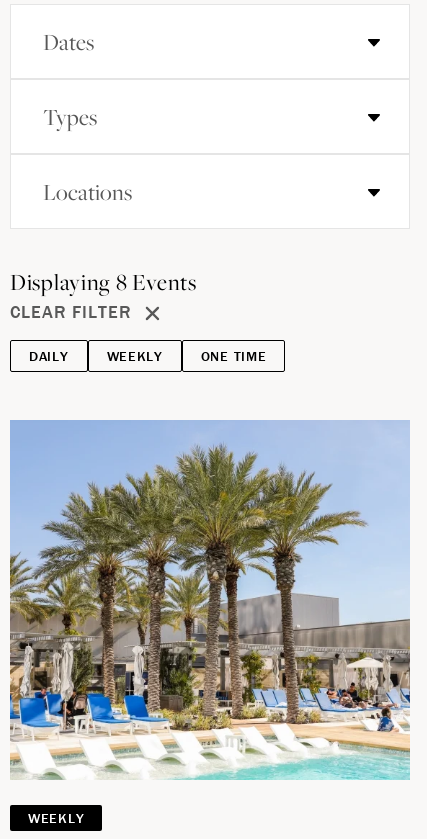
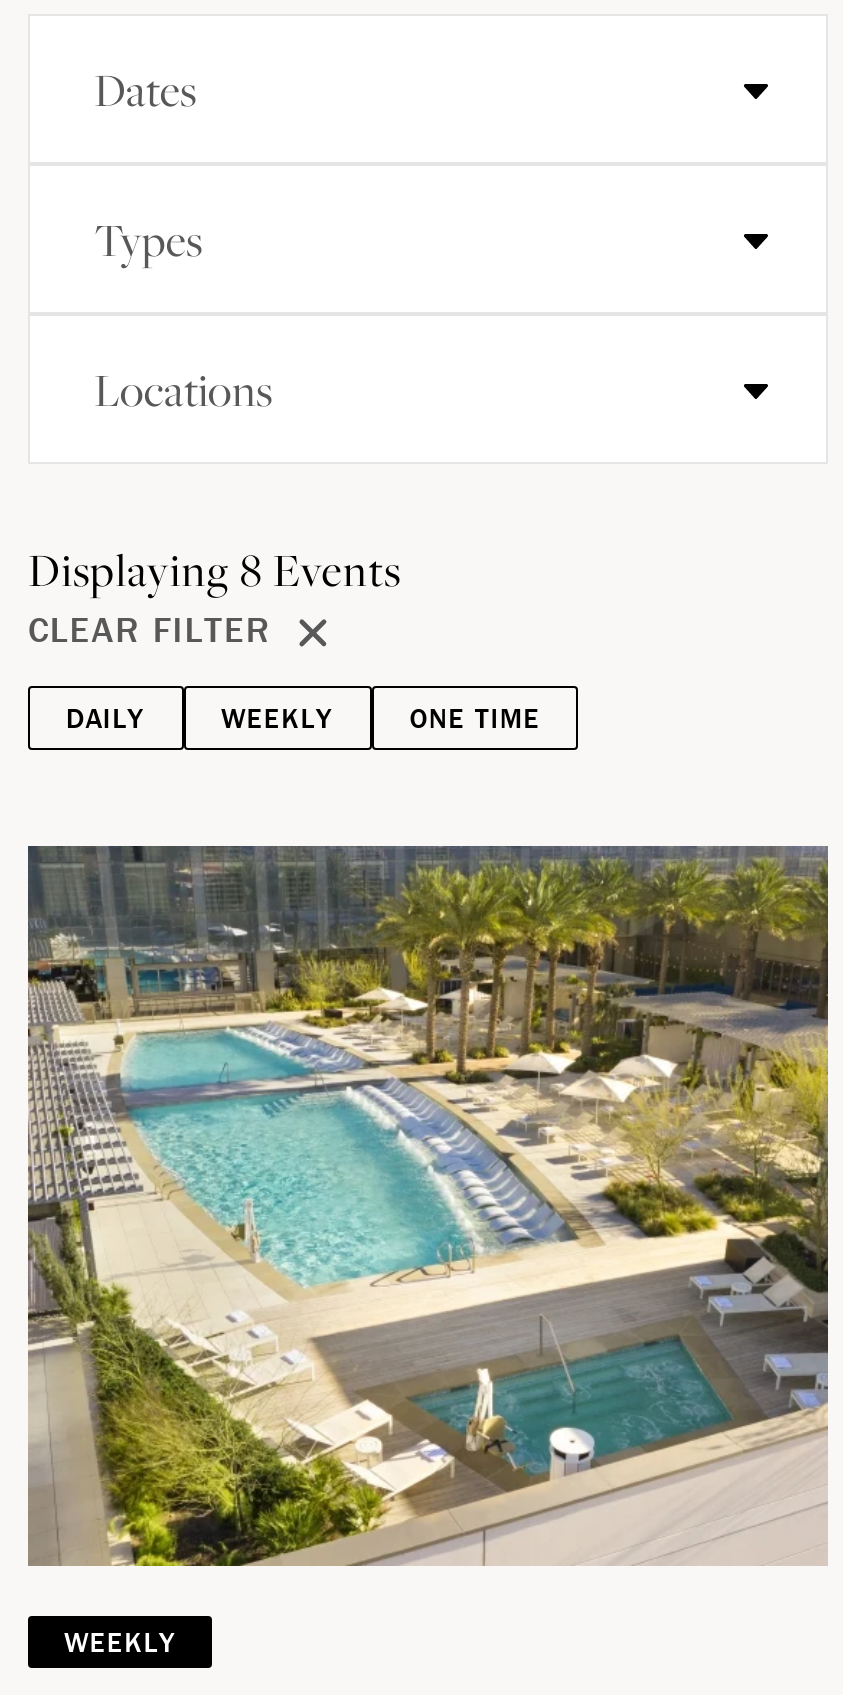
[9,420,411,780] [image] -> [26,844,830,1568] [image]

